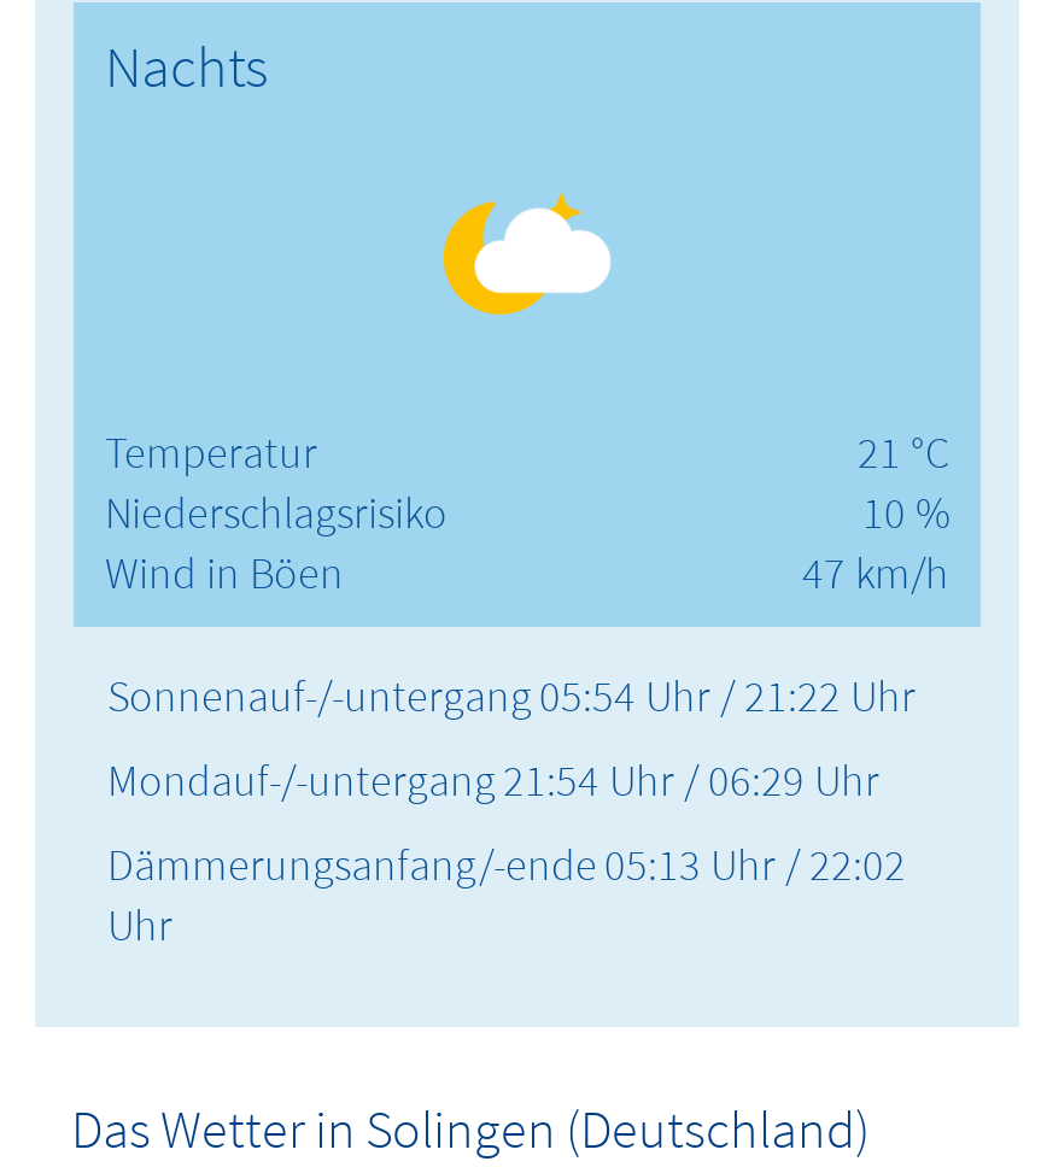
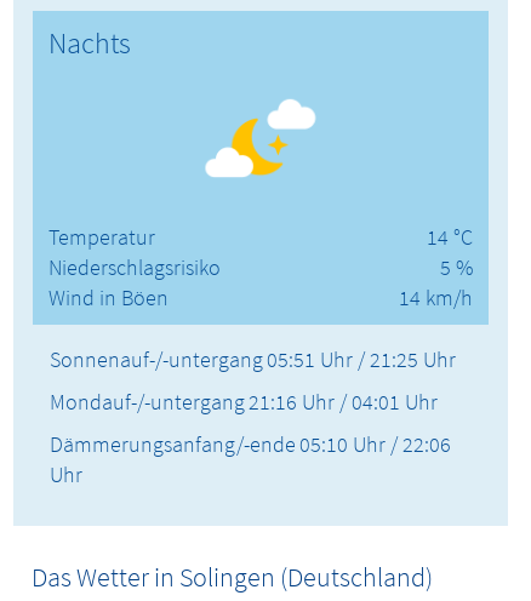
[416,178,636,333] [image] -> [204,98,316,178] [image]
[858,425,949,480] 21 °C -> [427,223,473,251] 14 °C
[862,485,949,541] 10 % -> [440,253,473,281] 5 %
[802,545,949,601] 47 km/h -> [399,284,473,312] 14 km/h
[107,668,916,724] Sonnenauf-/-untergang 05:54 Uhr / 21:22 Uhr -> [50,346,456,373] Sonnenauf-/-untergang 05:51 Uhr / 21:25 Uhr
[107,753,879,808] Mondauf-/-untergang 21:54 Uhr / 06:29 Uhr -> [50,388,438,416] Mondauf-/-untergang 21:16 Uhr / 04:01 Uhr
[107,837,906,893] Dämmerungsanfang/-ende 05:13 Uhr / 22:02 -> [50,430,451,458] Dämmerungsanfang/-ende 05:10 Uhr / 22:06

